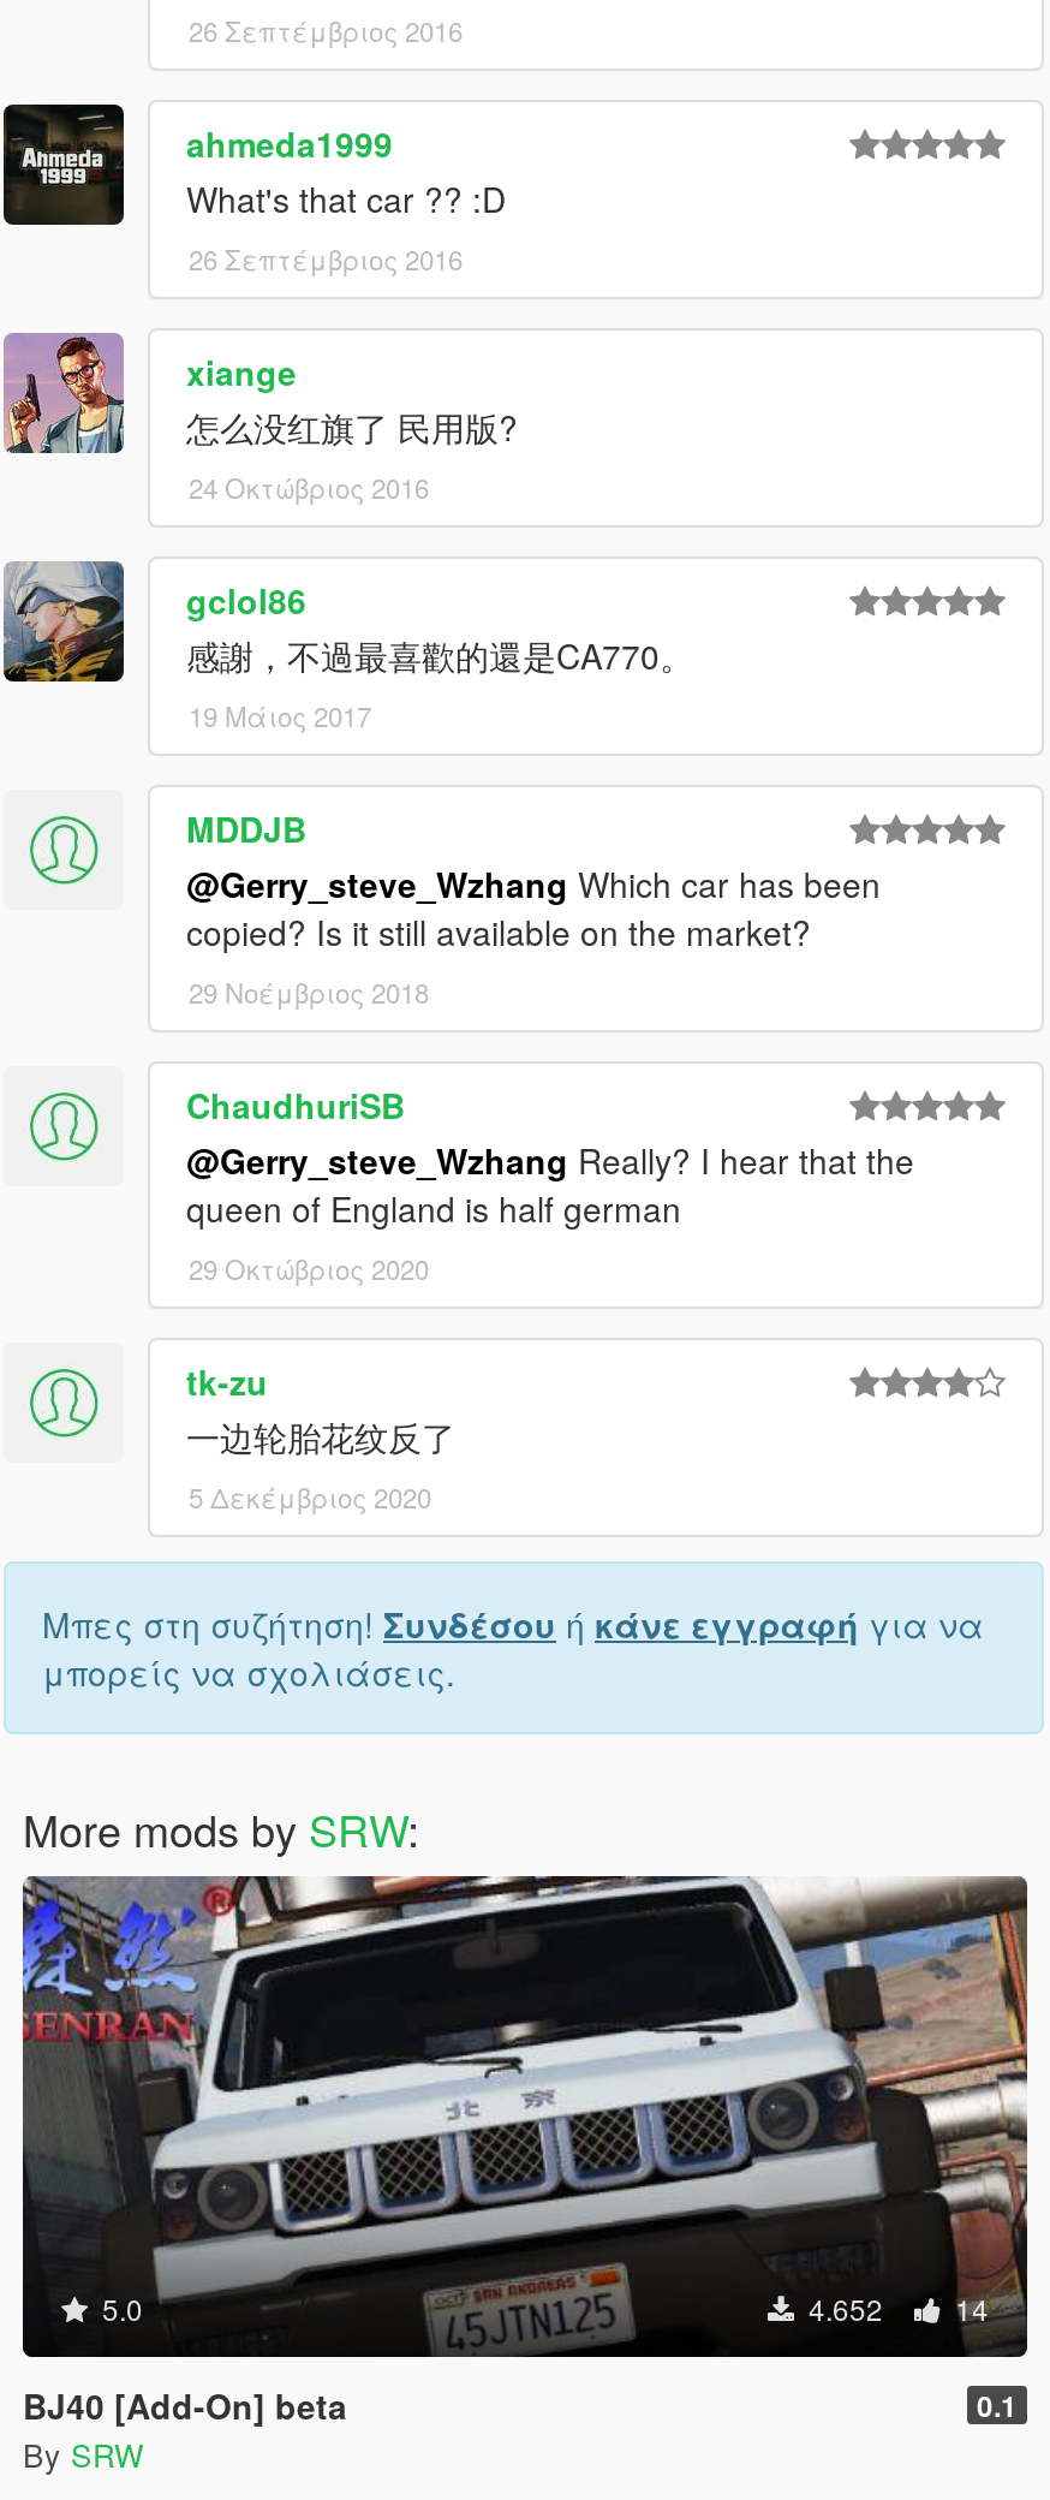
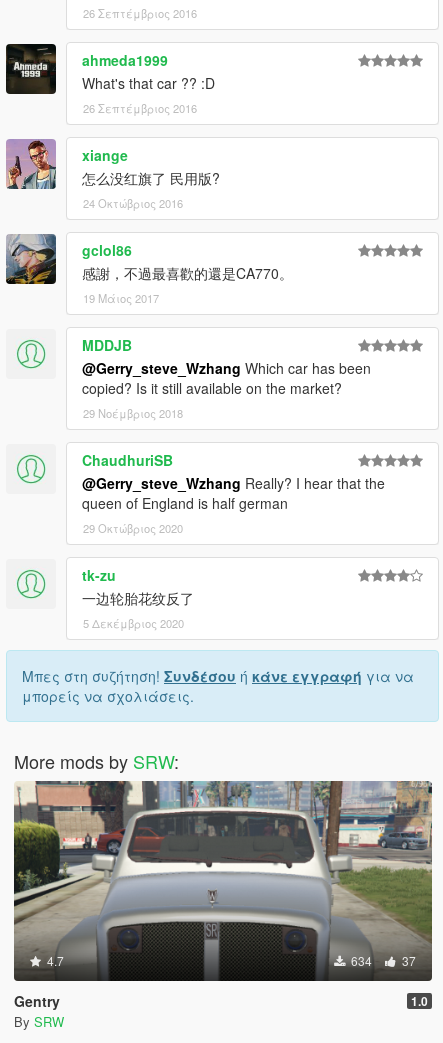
[20,1874,1027,2355] [image] | 5.0 | 4.652 | 14 -> [13,780,433,981] [image] | 4.7 | 634 | 37
[23,2381,1018,2430] BJ40 [Add-On] beta | 0.1 -> [14,991,428,1011] Gentry | 1.0

